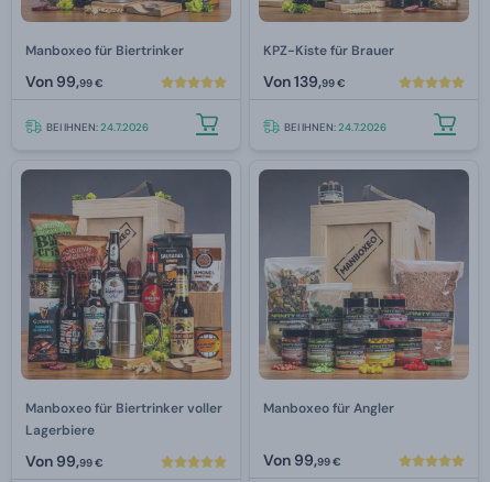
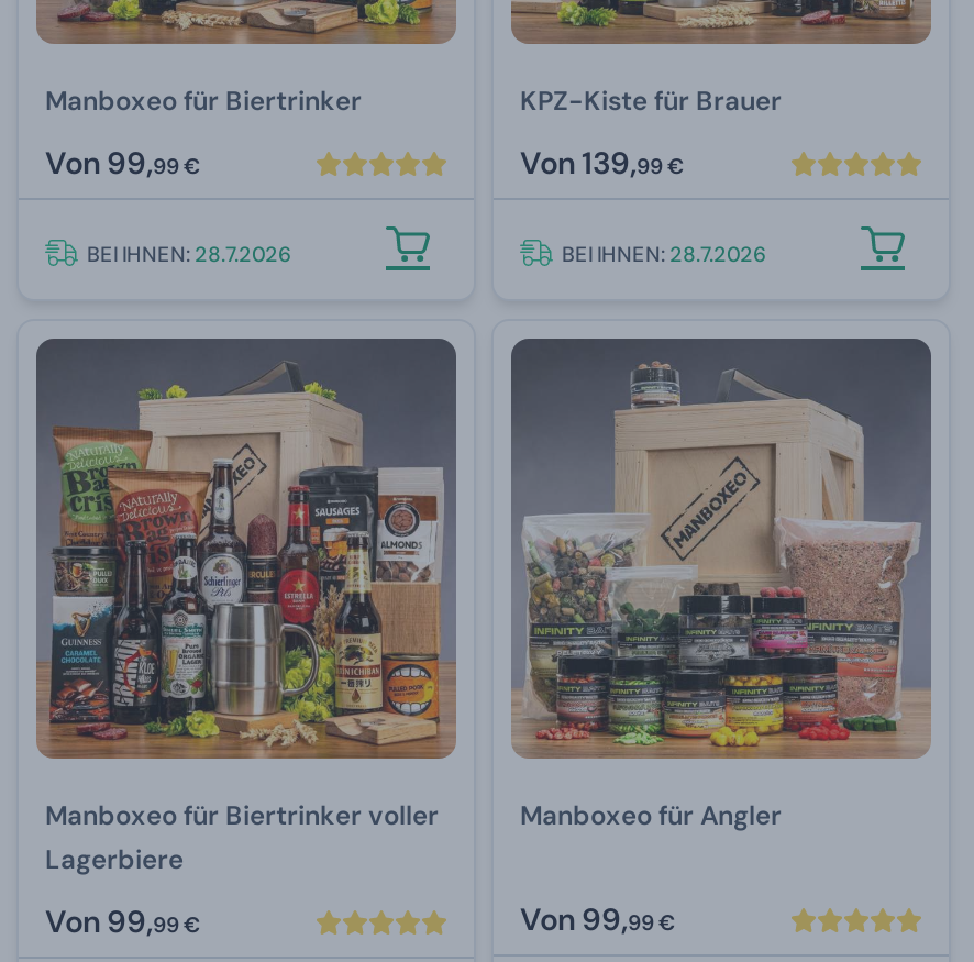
[46,119,149,134] BEI IHNEN: 24.7.2026 -> [87,239,291,267] BEI IHNEN: 28.7.2026
[284,119,386,134] BEI IHNEN: 24.7.2026 -> [562,239,766,267] BEI IHNEN: 28.7.2026

